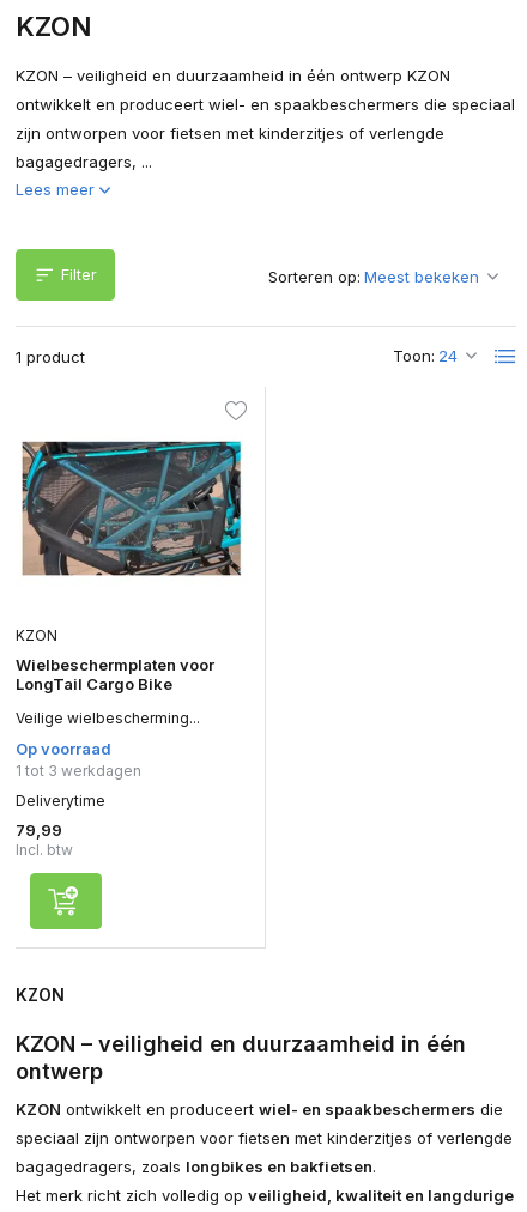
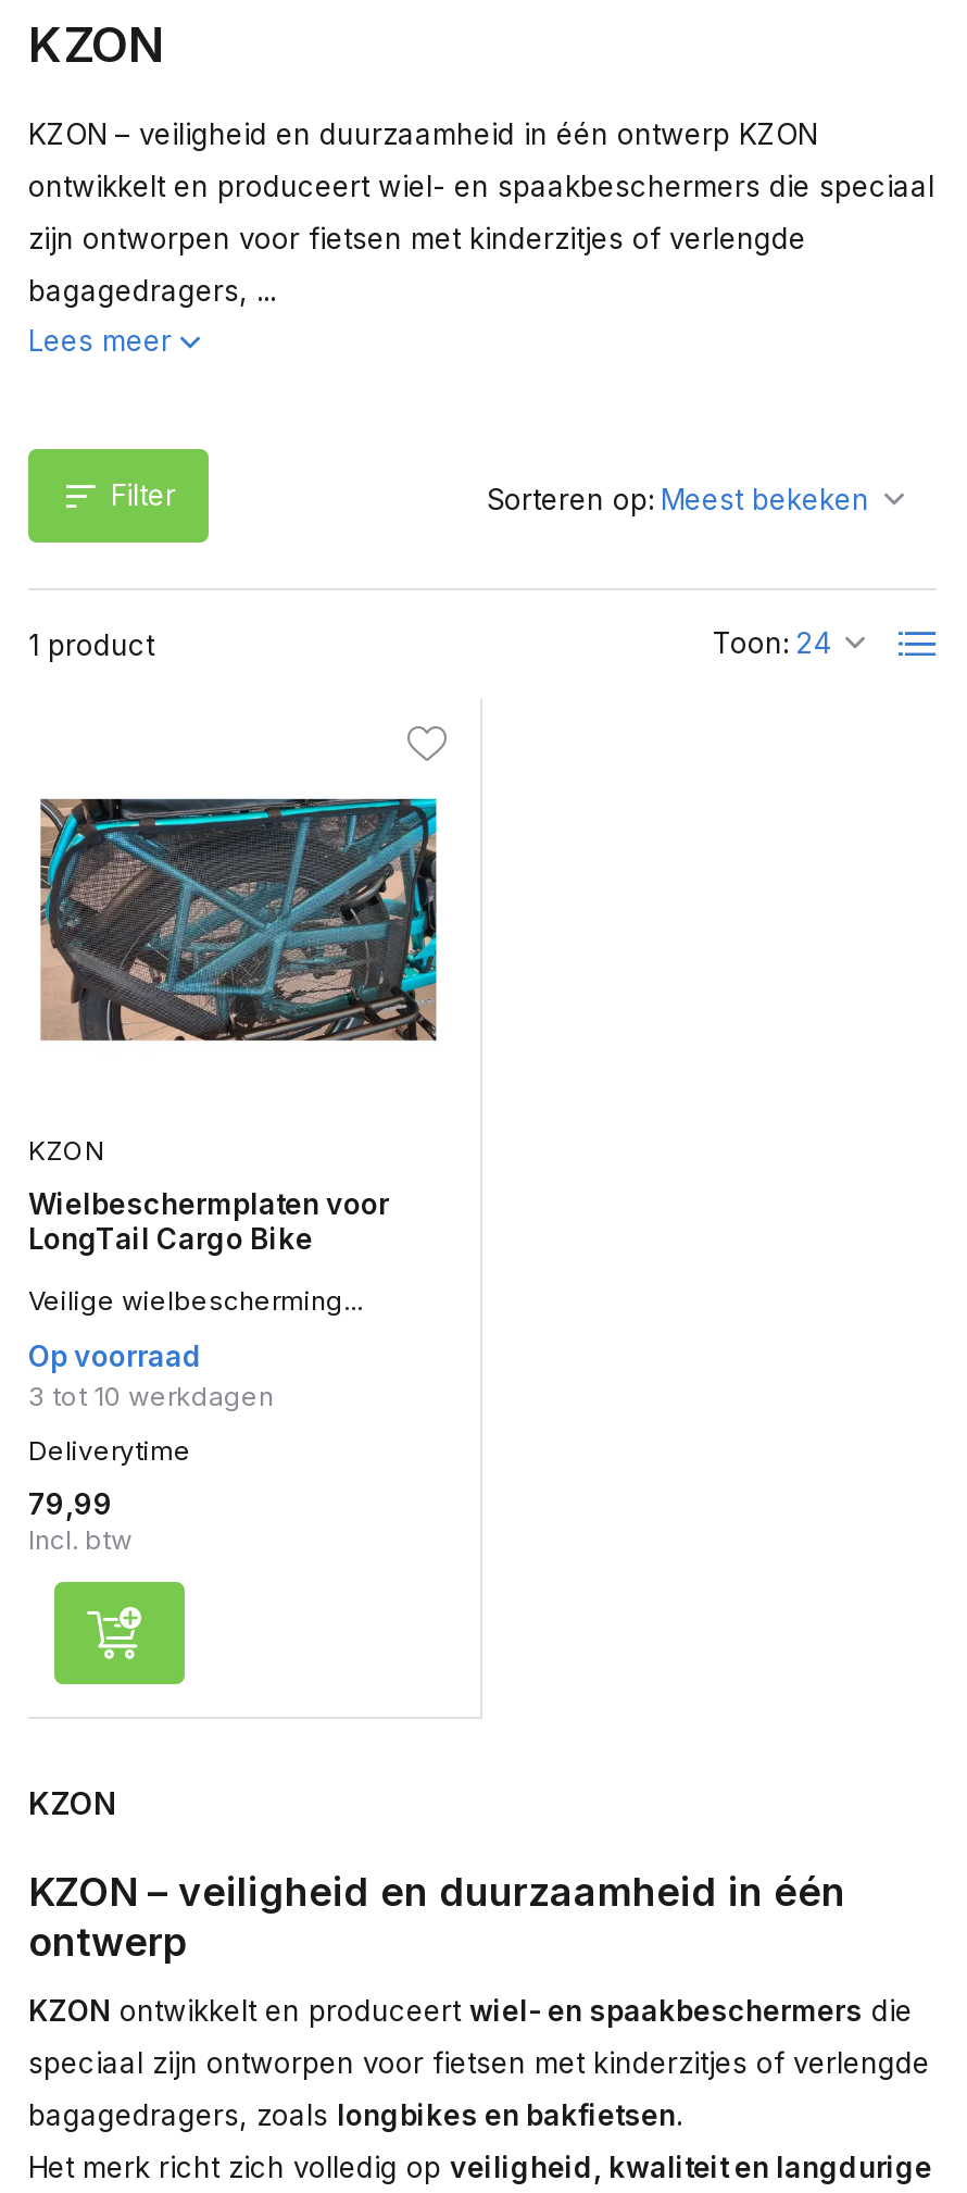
[16,761,141,779] 1 tot 3 werkdagen -> [28,1379,274,1412] 3 tot 10 werkdagen

